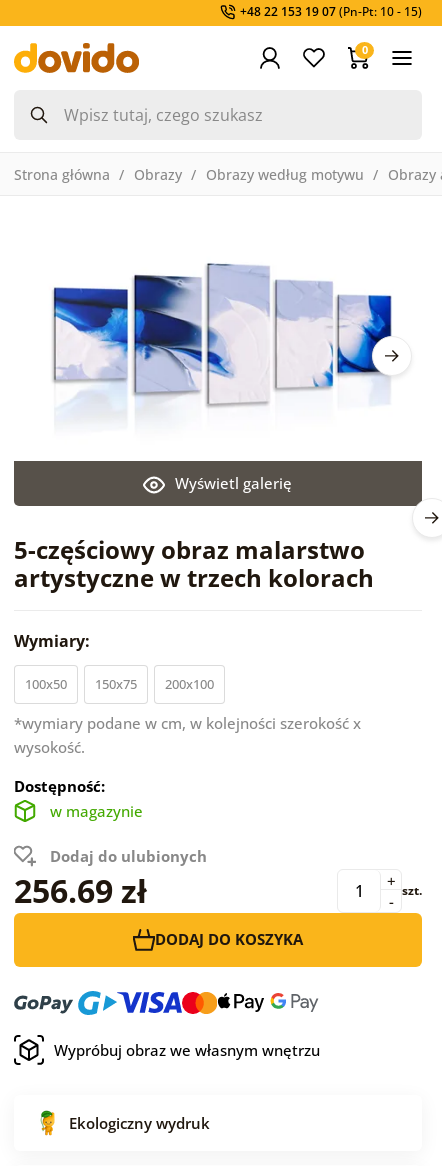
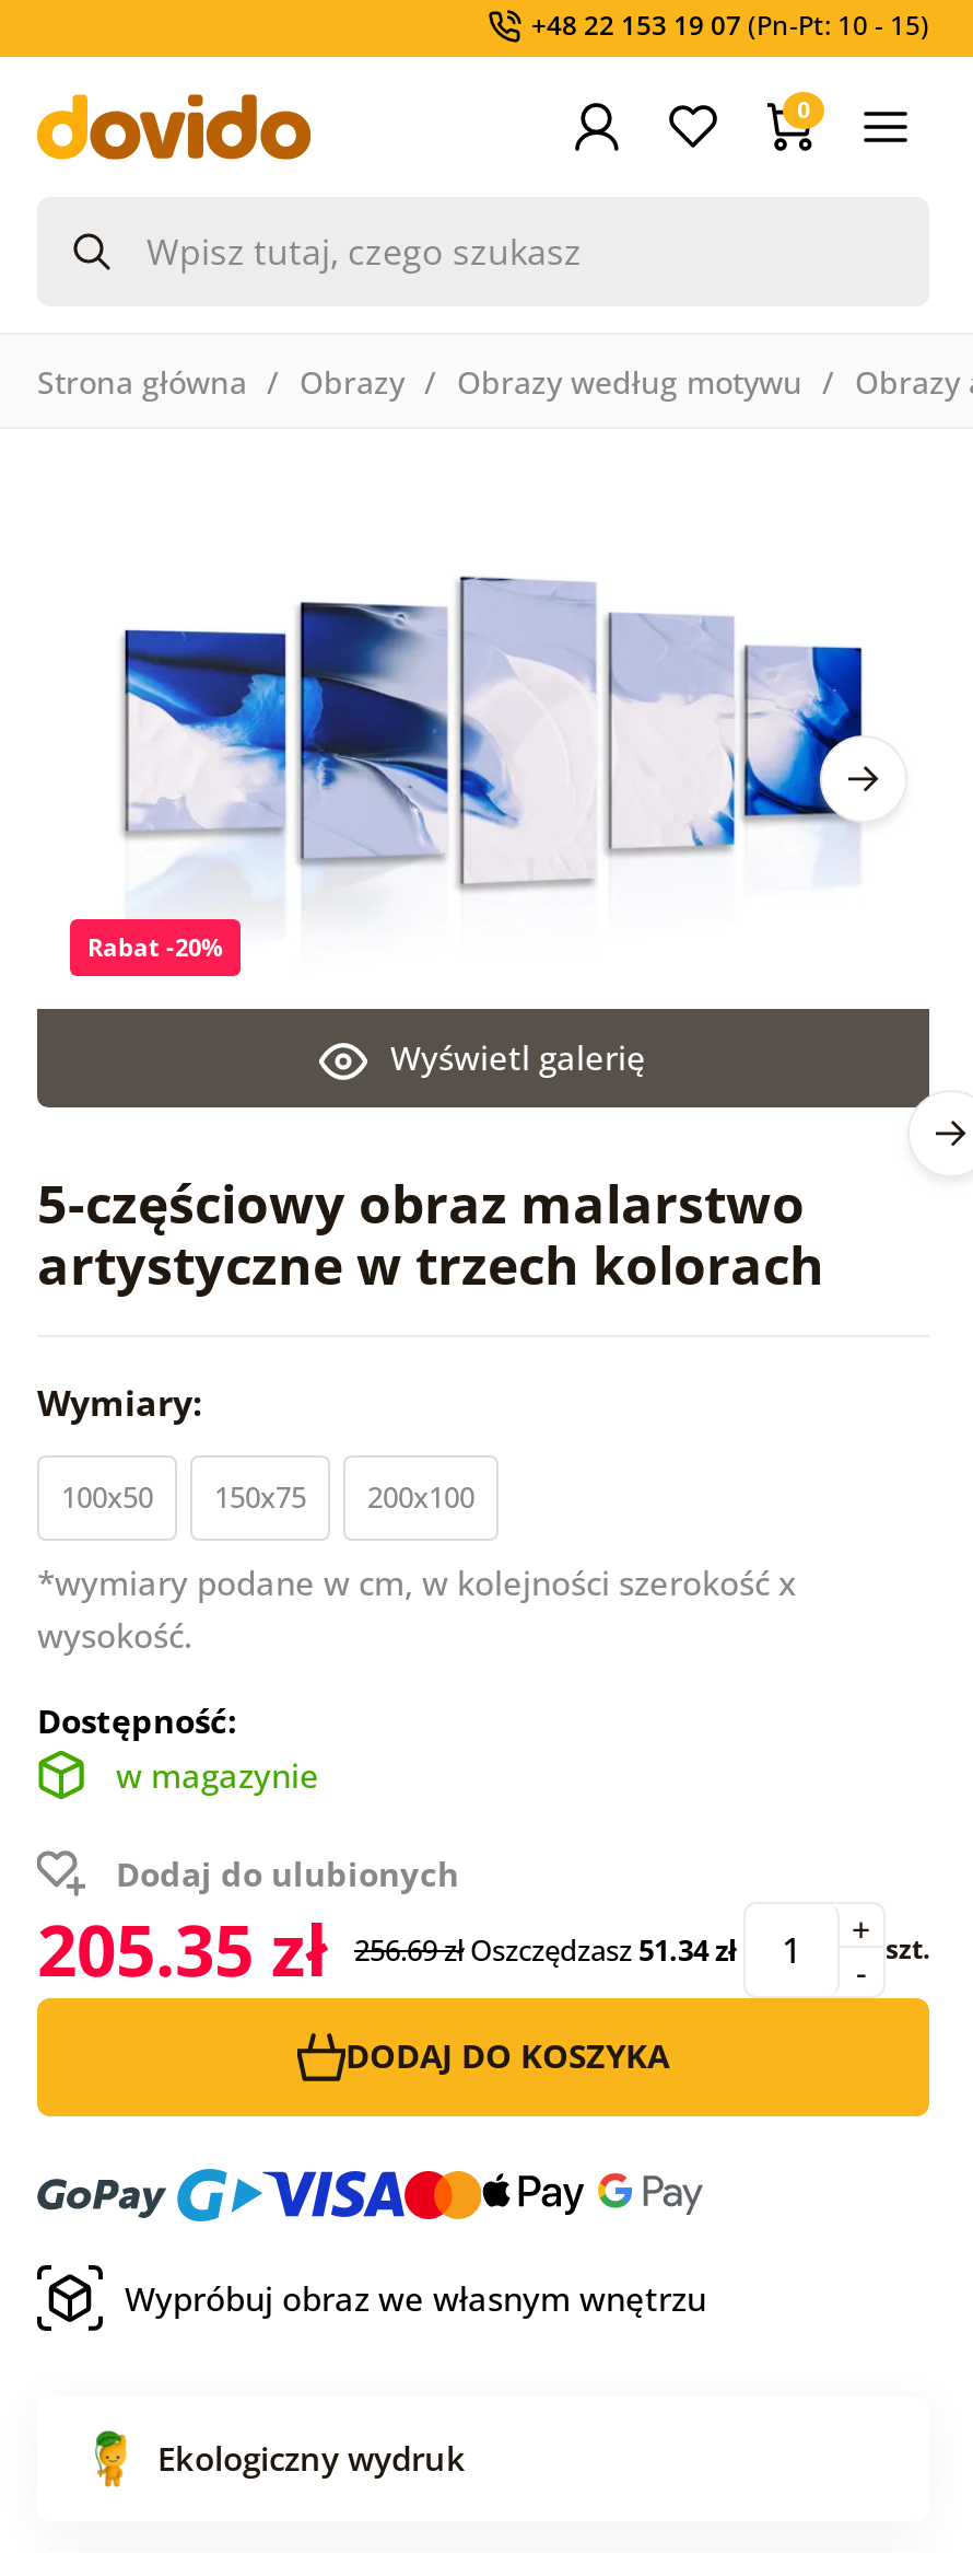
none -> [87,930,223,963] Rabat -20%
[14,869,147,912] 256.69 zł -> [37,1902,737,1996] 205.35 zł | 256.69 zł Oszczędzasz 51.34 zł

